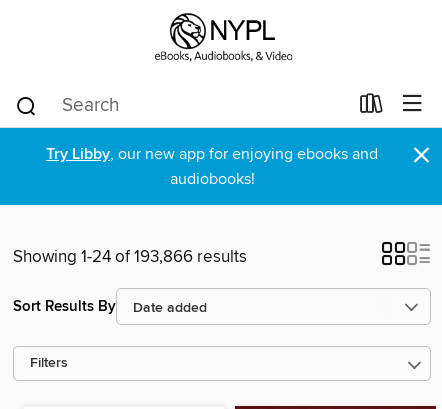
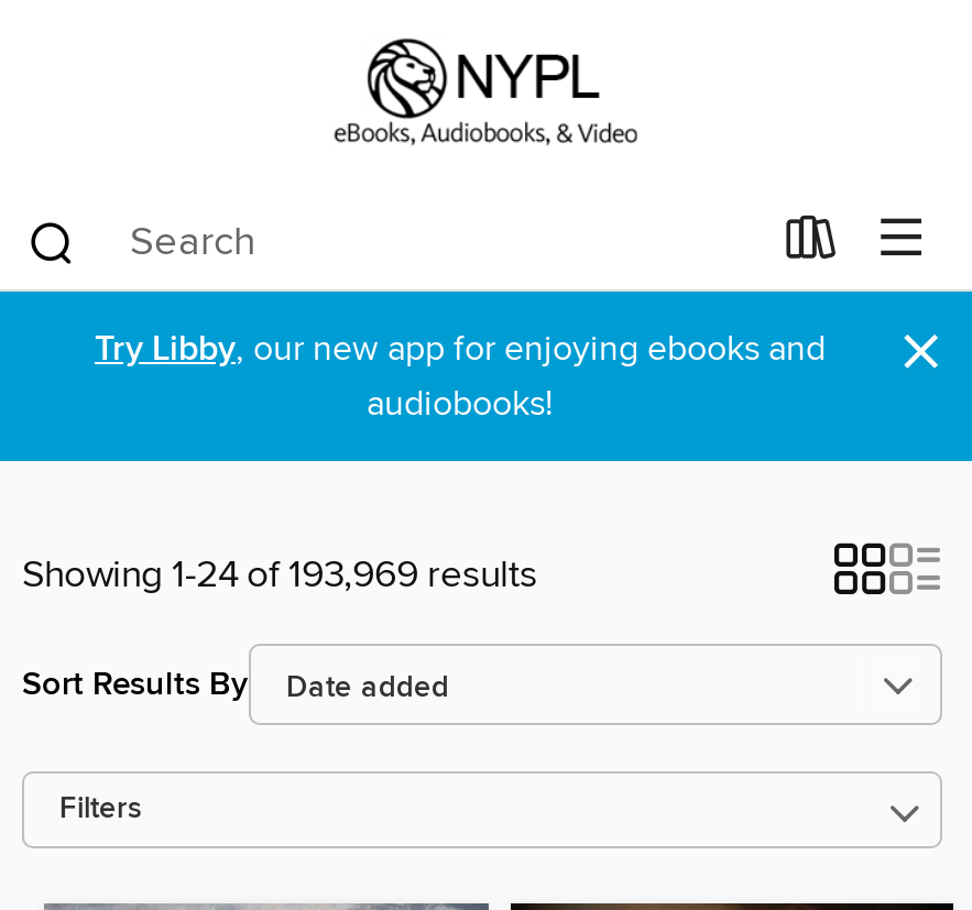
[13,246,247,268] Showing 1-24 of 193,866 results -> [22,551,537,600] Showing 1-24 of 193,969 results

